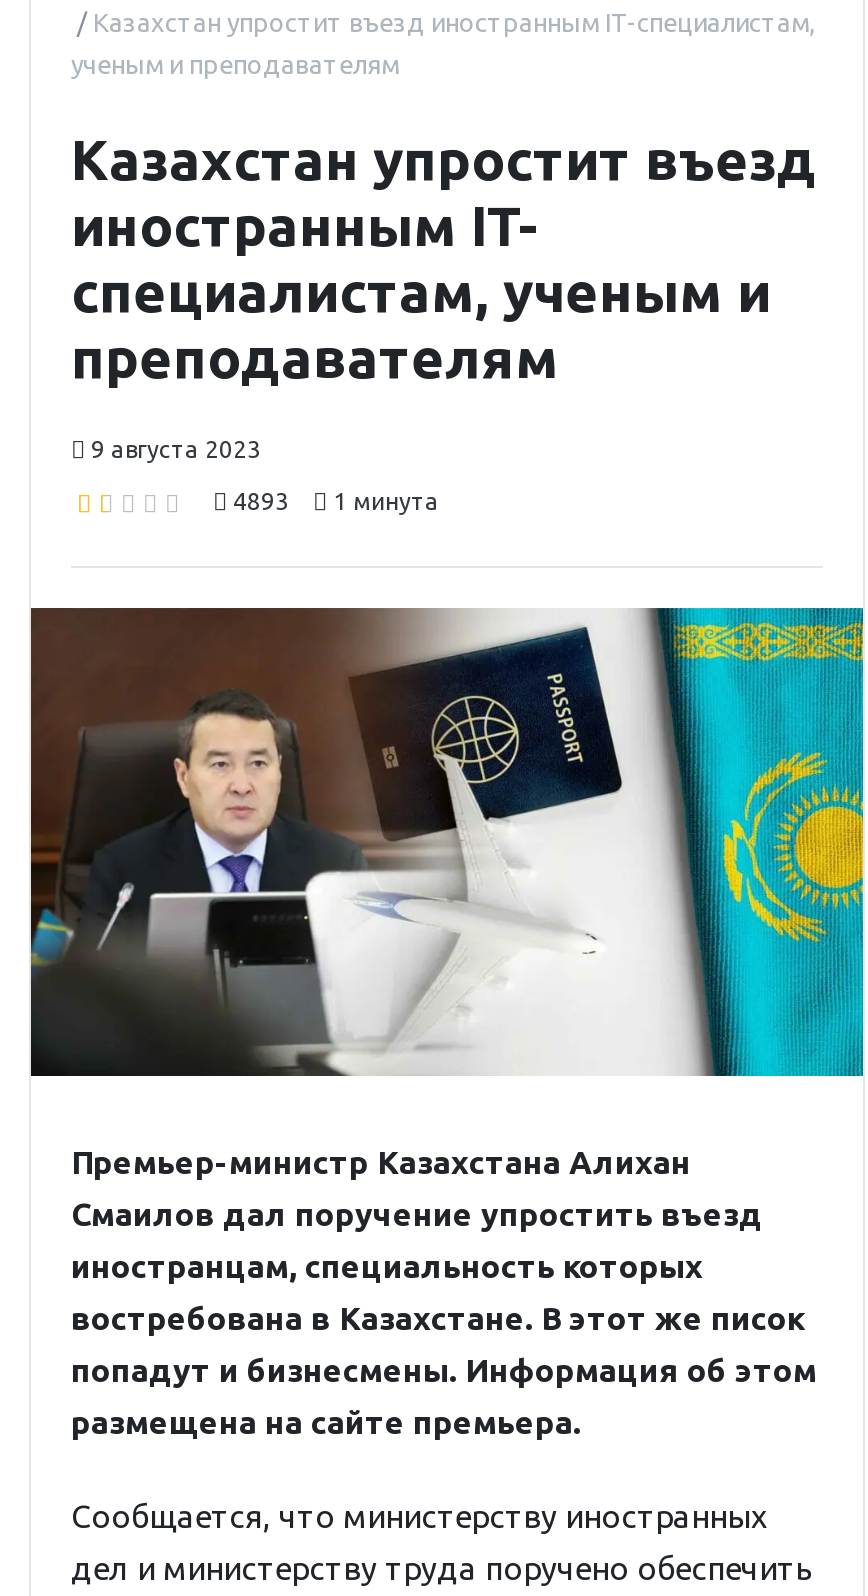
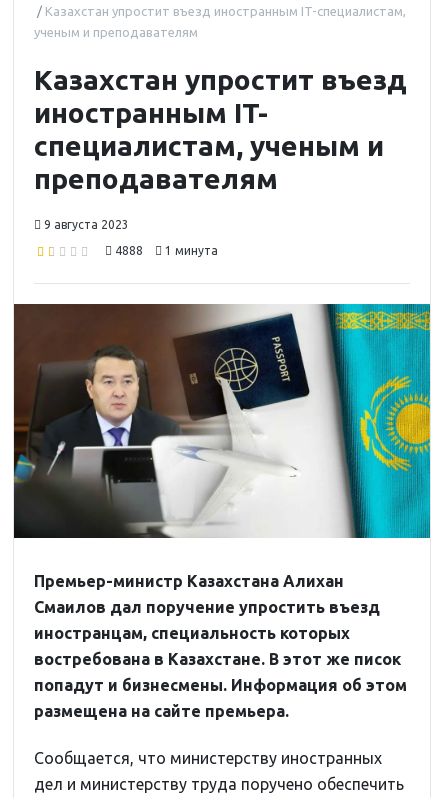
[227,488,289,514] 4893 -> [112,244,143,257] 4888

